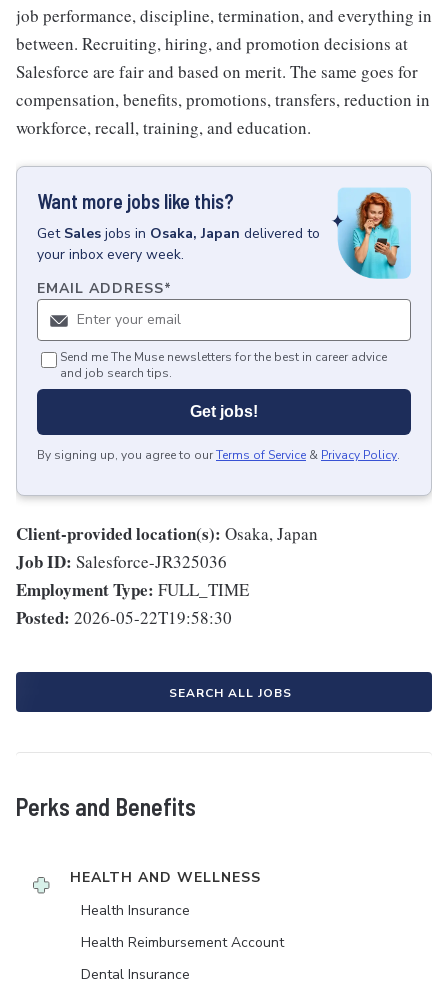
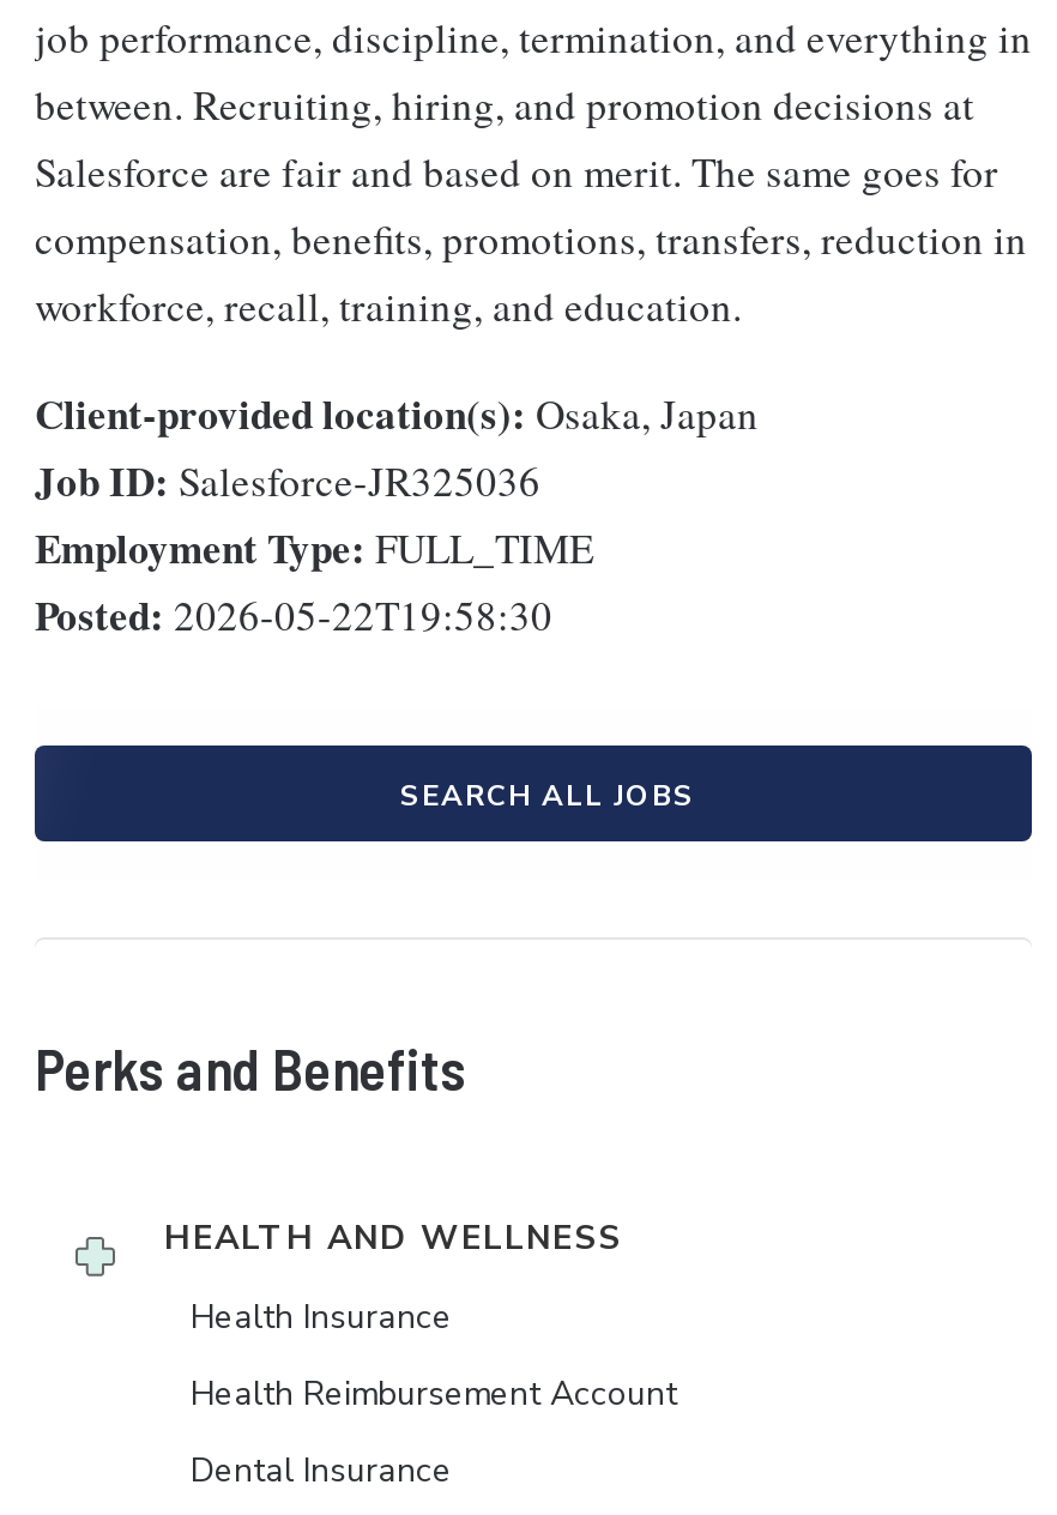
[16,166,432,499] [image] | Want more jobs like this? | Get Sales jobs in Osaka, Japan delivered to | your inbox every week. | EMAIL ADDRESS* -> none
[37,349,400,463] Send me The Muse newsletters for the best in career advice | and job search tips. | Get jobs! | By signing up, you agree to our Terms of Service & Privacy Policy. -> none

